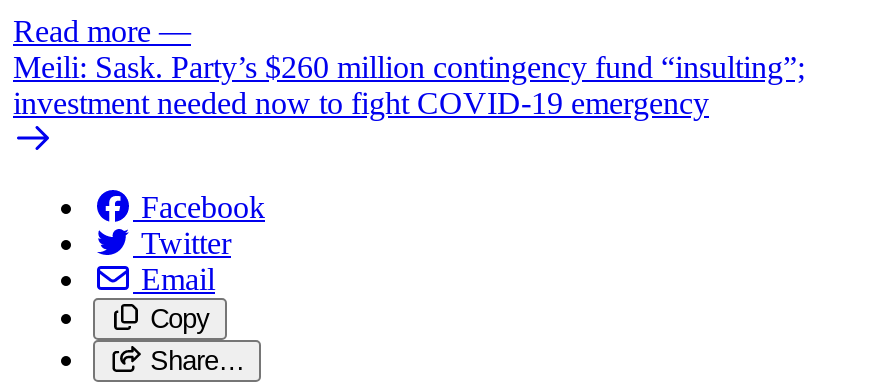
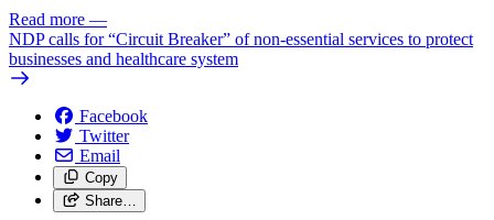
[13,49,805,119] Meili: Sask. Party’s $260 million contingency fund “insulting”; | investment needed now to fight COVID-19 emergency -> [9,29,473,68] NDP calls for “Circuit Breaker” of non-essential services to protect | businesses and healthcare system

